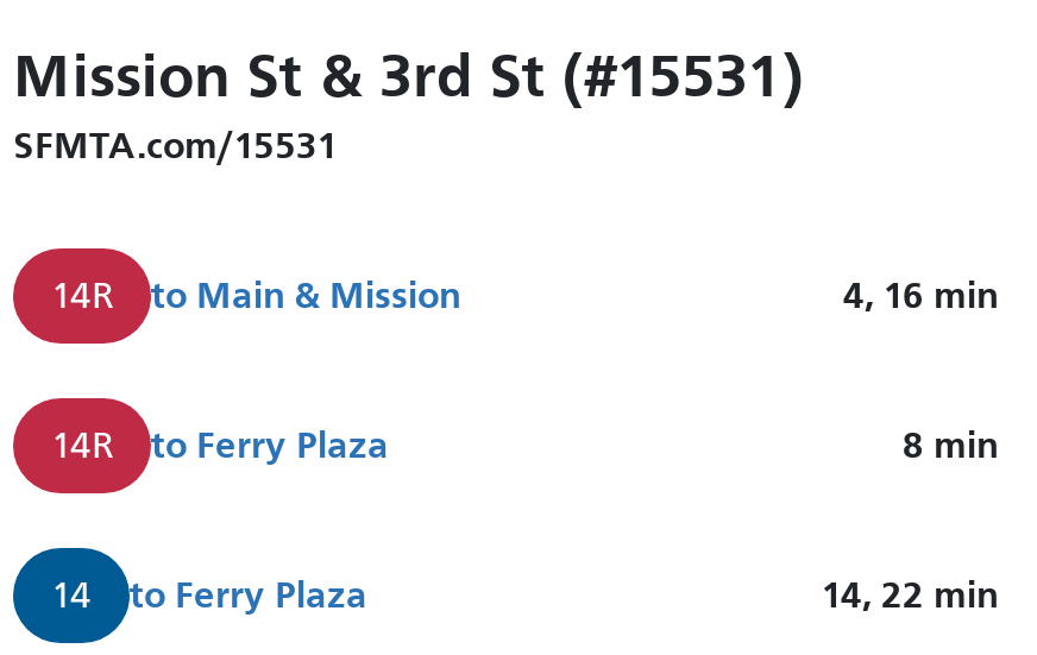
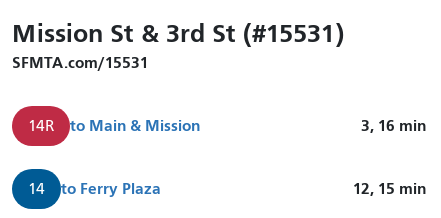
[51,272,1007,467] 4, 16 min | 14R | to Ferry Plaza | 8 min -> [361,116,430,135] 3, 16 min
[822,572,1007,617] 14, 22 min -> [353,179,430,198] 12, 15 min

